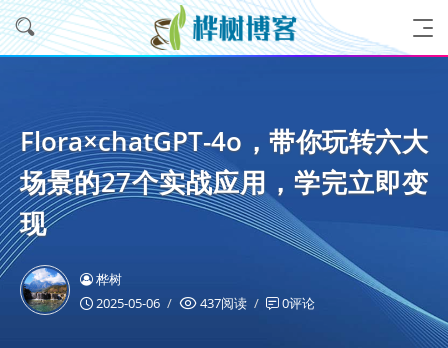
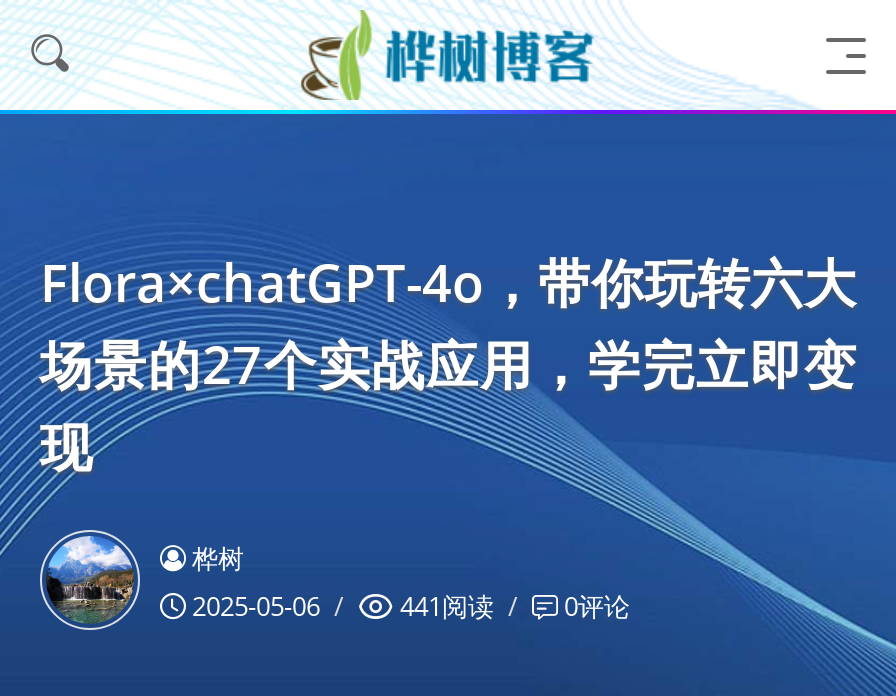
[200,293,315,311] 437阅读 0评论 -> [400,587,630,623] 441阅读 0评论

